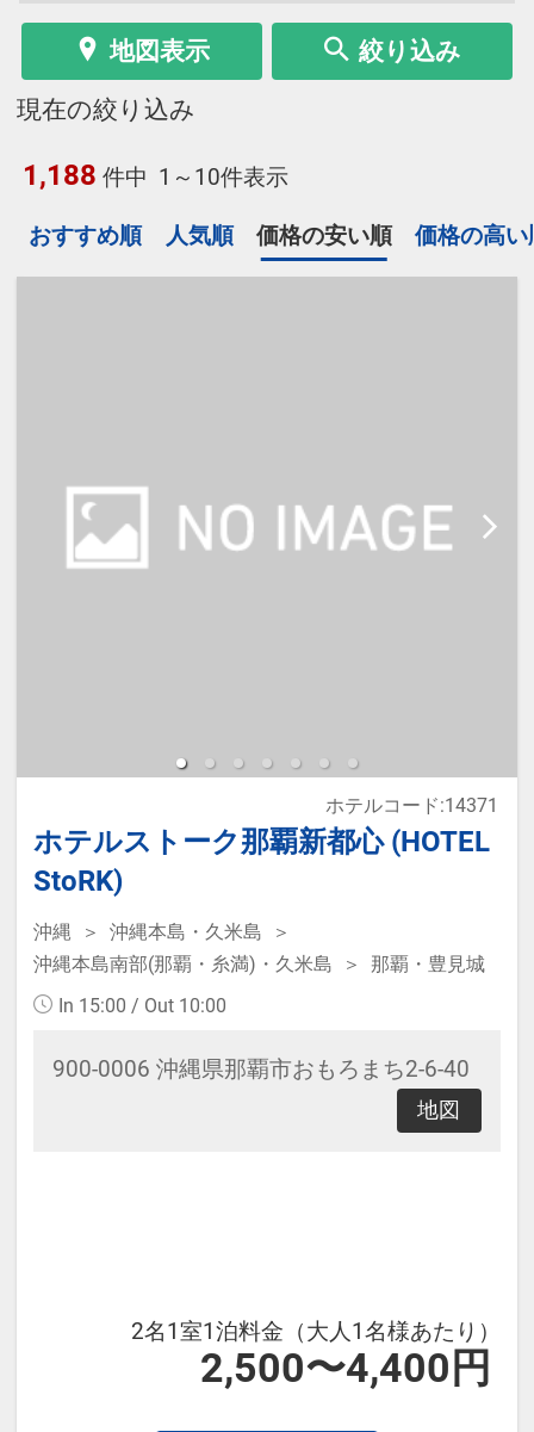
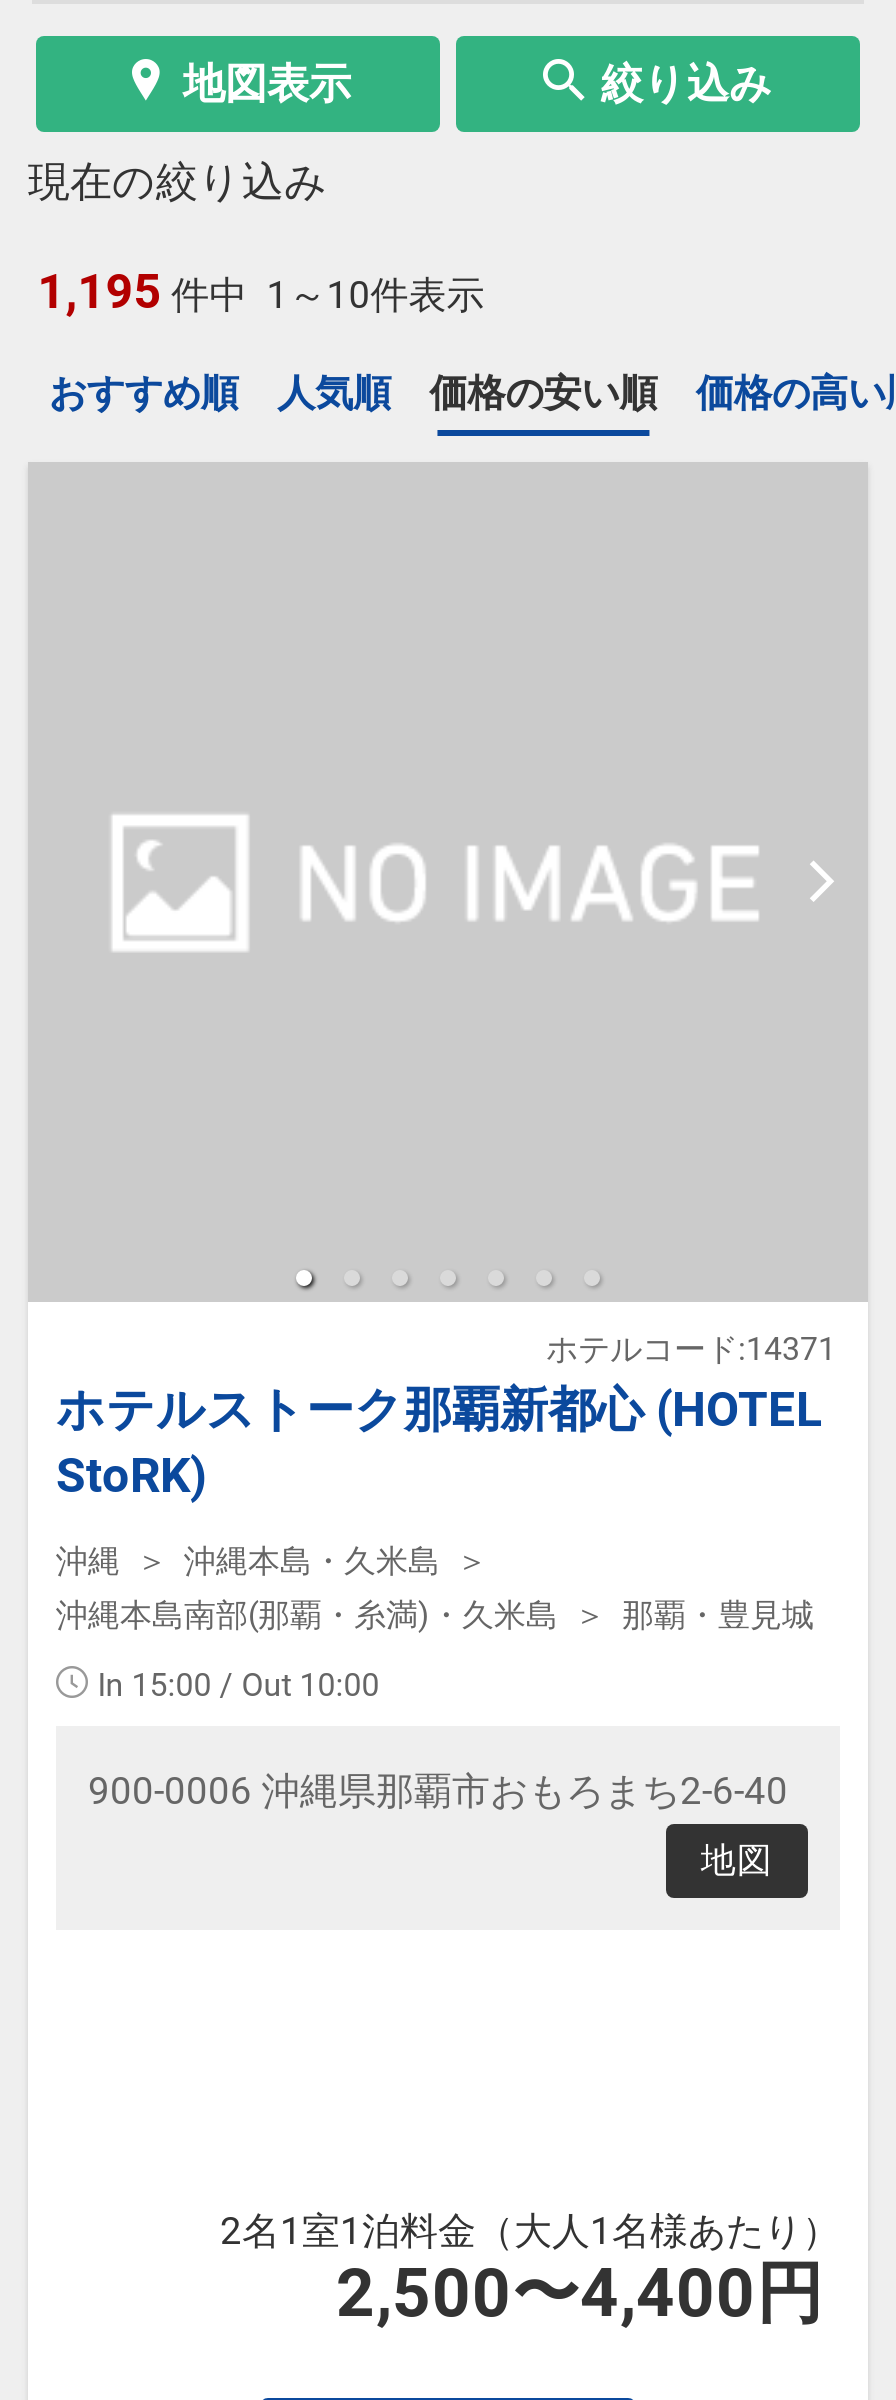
[22,159,289,192] 1,188 件中 1～10件表示 -> [38,264,484,320] 1,195 件中 1～10件表示

